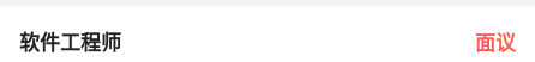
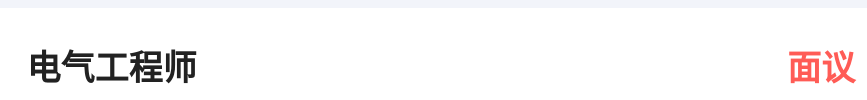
[19,32,121,55] 软件工程师 -> [27,51,197,89] 电气工程师

